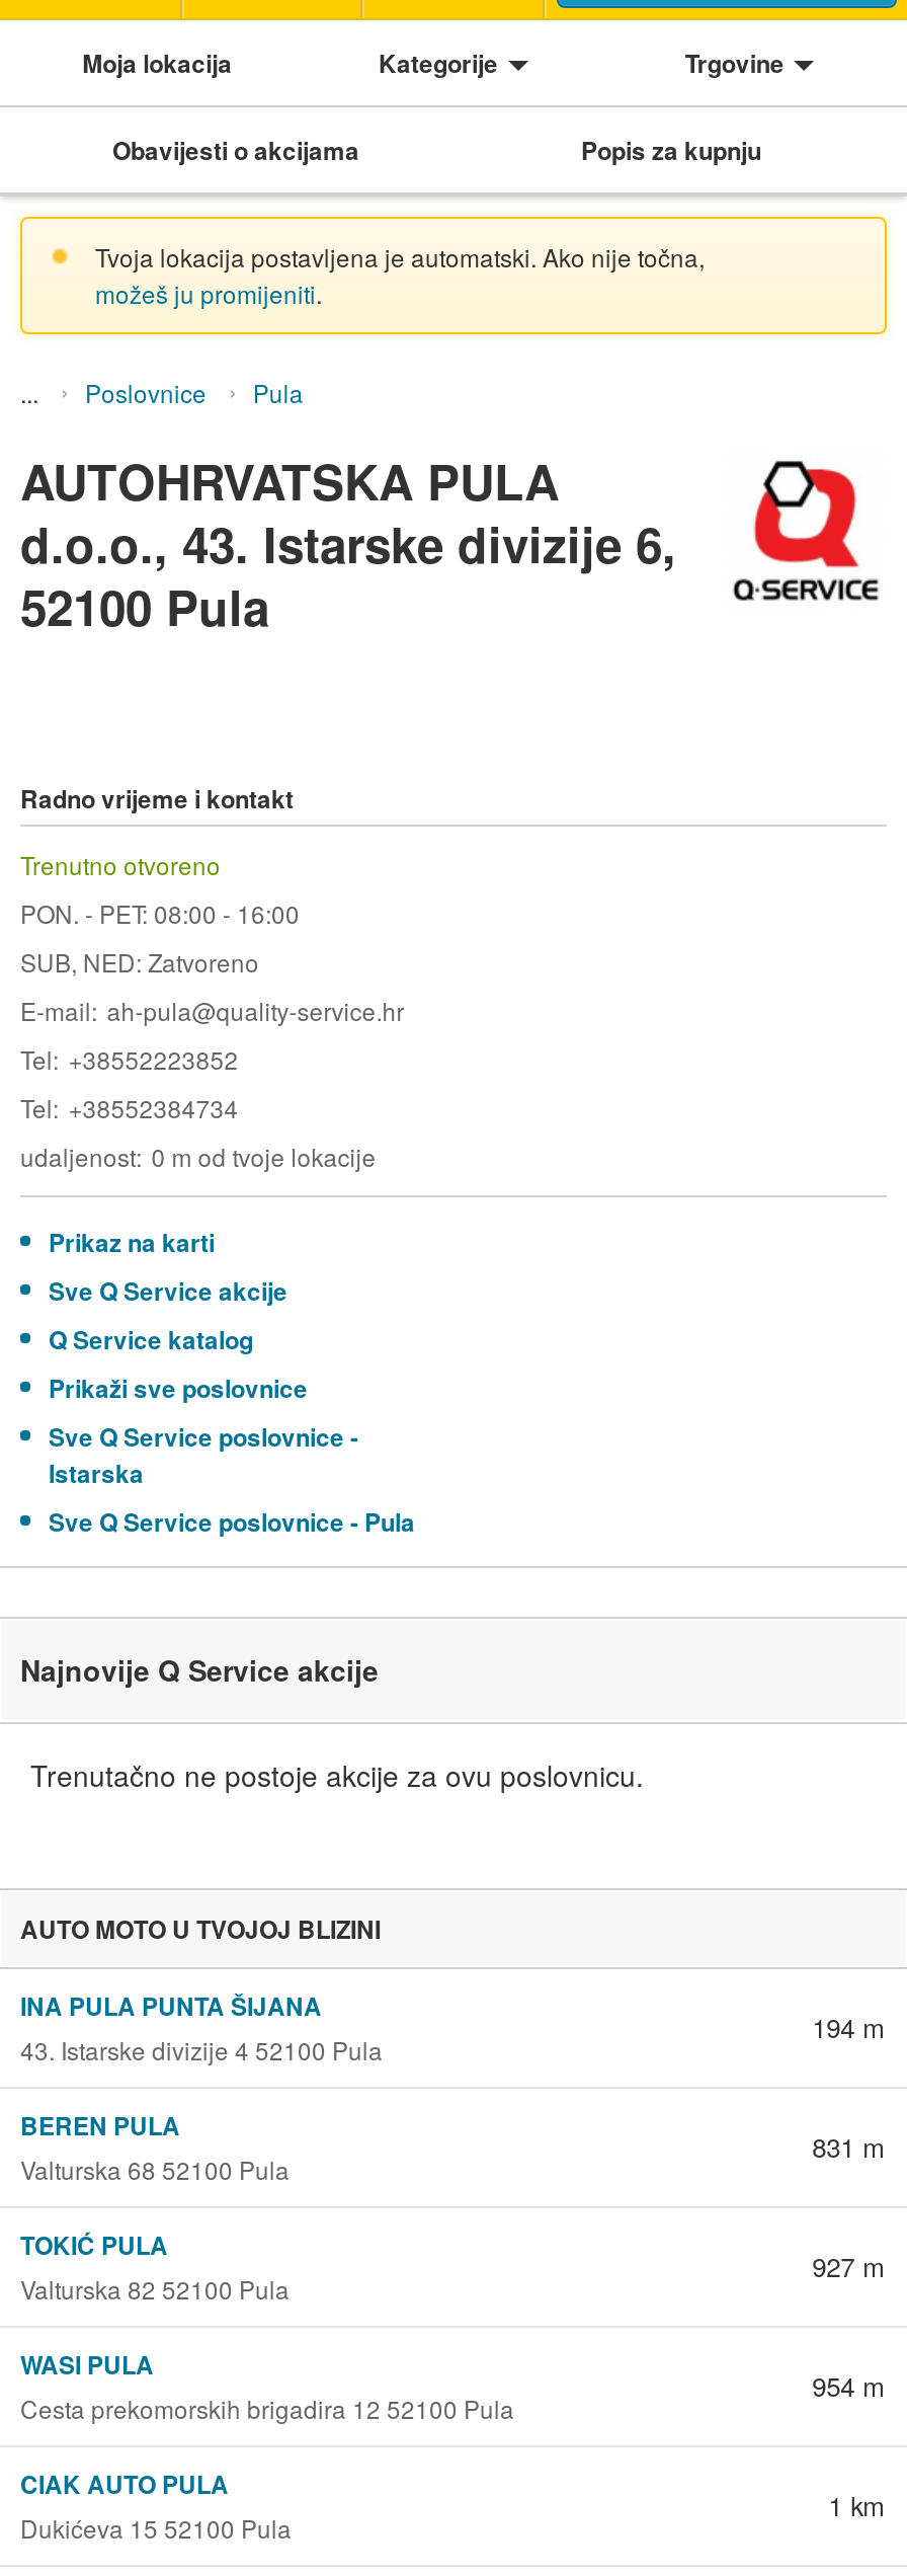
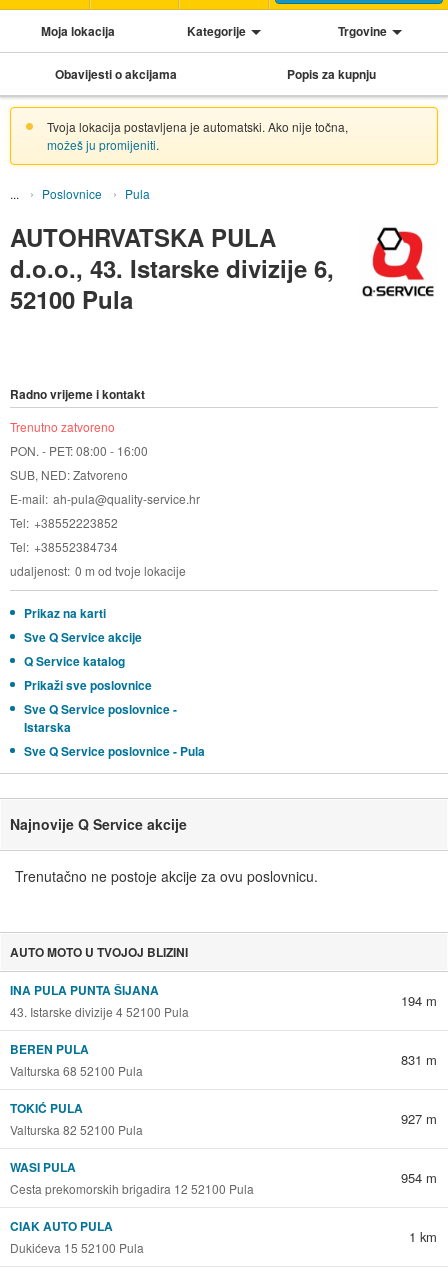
[20,848,221,882] Trenutno otvoreno -> [10,418,115,435] Trenutno zatvoreno

